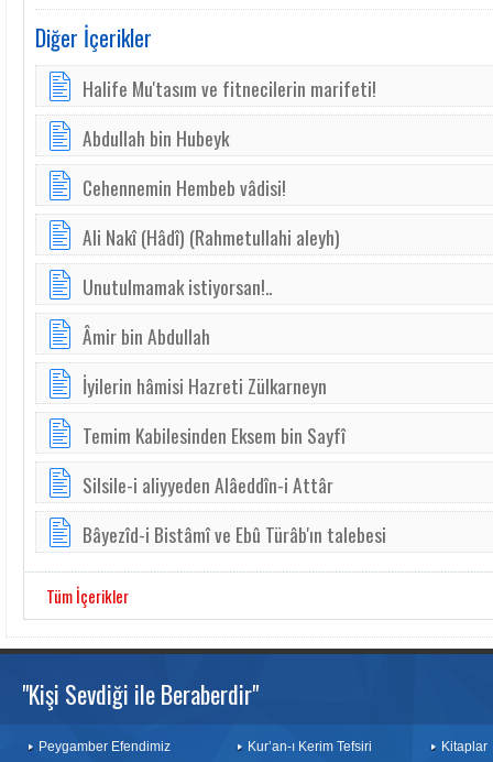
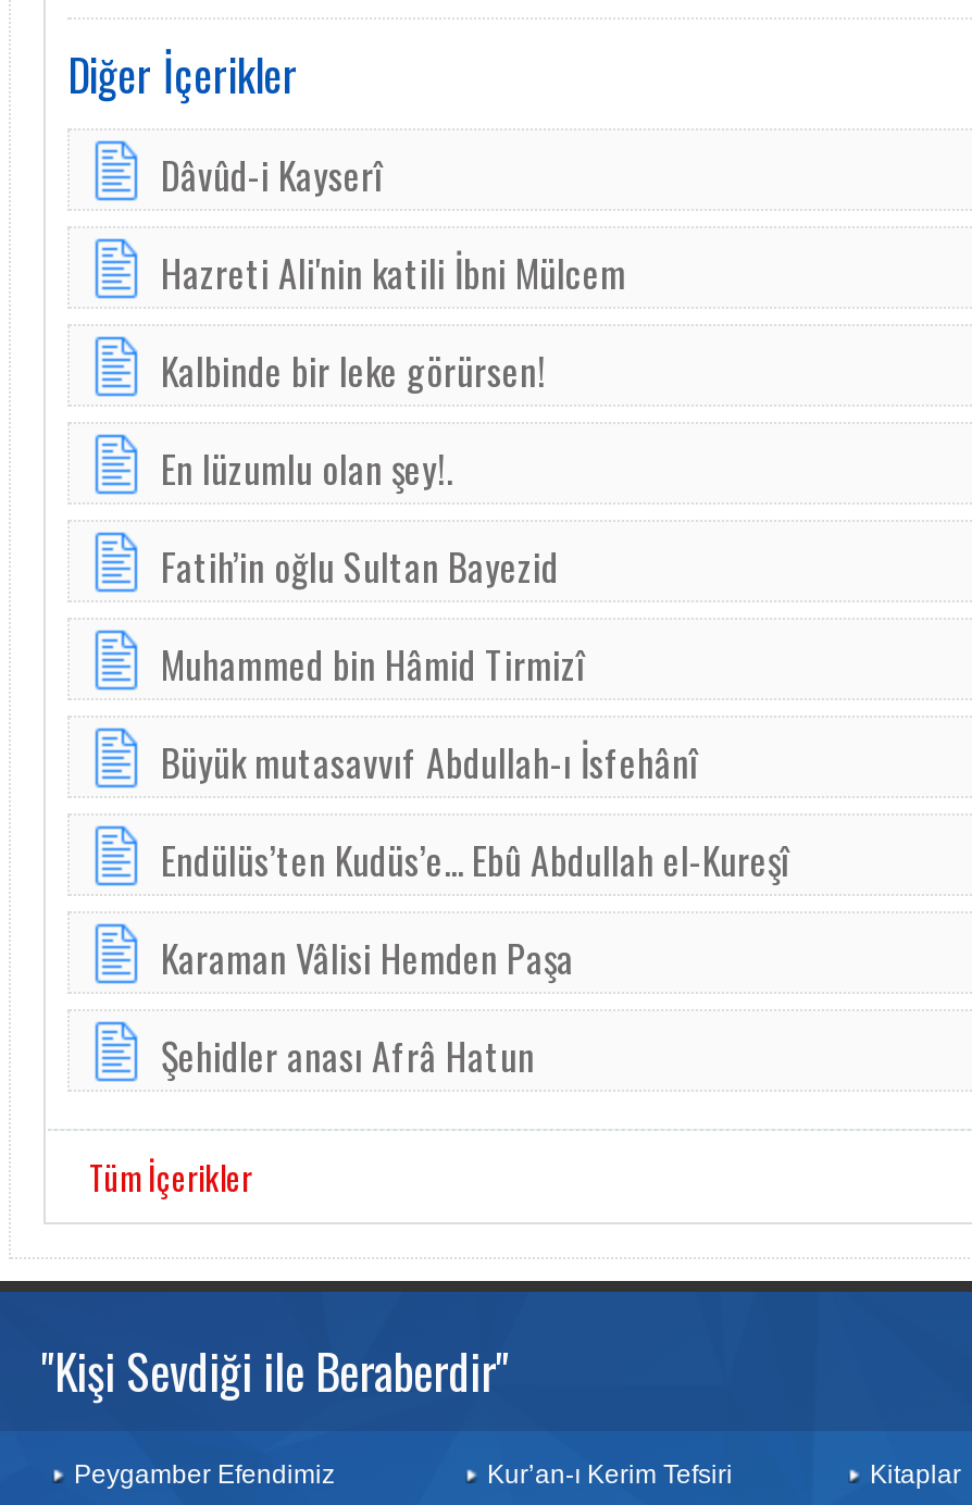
[83,74,376,102] Halife Mu'tasım ve fitnecilerin marifeti! -> [161,146,383,202] Dâvûd-i Kayserî
[83,123,229,152] Abdullah bin Hubeyk -> [161,244,626,300] Hazreti Ali'nin katili İbni Mülcem
[83,173,286,202] Cehennemin Hembeb vâdisi! -> [161,341,546,398] Kalbinde bir leke görürsen!
[83,222,340,251] Ali Nakî (Hâdî) (Rahmetullahi aleyh) -> [161,439,452,496] En lüzumlu olan şey!.
[83,272,272,301] Unutulmamak istiyorsan!.. -> [161,537,559,594] Fatih’in oğlu Sultan Bayezid
[83,322,210,350] Âmir bin Abdullah -> [161,635,585,692] Muhammed bin Hâmid Tirmizî
[83,371,327,400] İyilerin hâmisi Hazreti Zülkarneyn -> [161,733,698,789] Büyük mutasavvıf Abdullah-ı İsfehânî
[83,421,346,449] Temim Kabilesinden Eksem bin Sayfî -> [161,831,789,887] Endülüs’ten Kudüs’e... Ebû Abdullah el-Kureşî
[83,470,333,499] Silsile-i aliyyeden Alâeddîn-i Attâr -> [161,929,574,985] Karaman Vâlisi Hemden Paşa
[83,520,386,548] Bâyezîd-i Bistâmî ve Ebû Türâb'ın talebesi -> [161,1027,535,1083] Şehidler anası Afrâ Hatun

